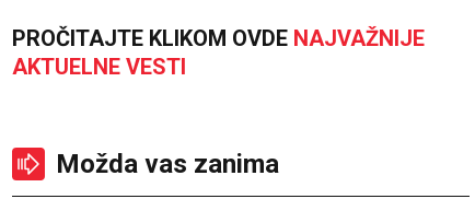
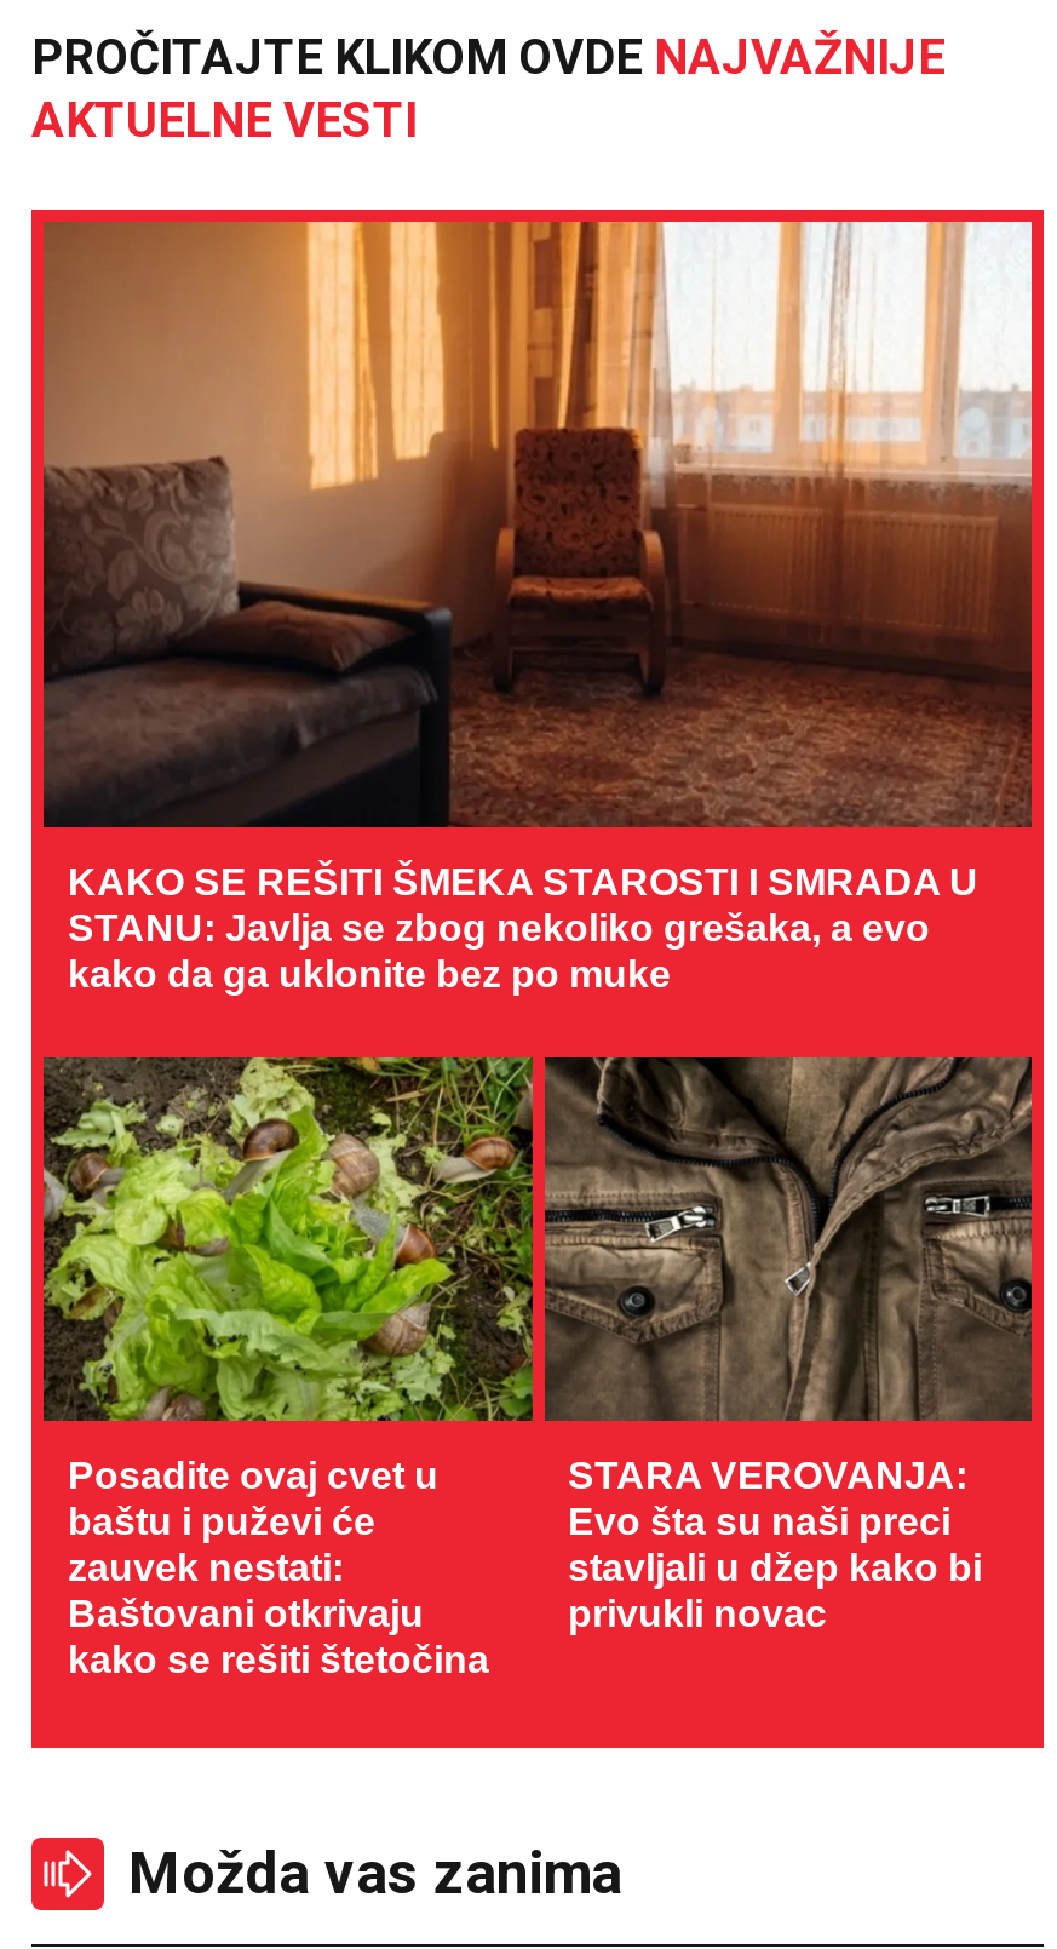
none -> [29,207,1046,1750] [image] | KAKO SE REŠITI ŠMEKA STAROSTI I SMRADA U | STANU: Javlja se zbog nekoliko grešaka, a evo | kako da ga uklonite bez po muke
none -> [68,1455,489,1681] Posadite ovaj cvet u | baštu i puževi će | zauvek nestati: | Baštovani otkrivaju | kako se rešiti štetočina
none -> [568,1455,982,1635] STARA VEROVANJA: | Evo šta su naši preci | stavljali u džep kako bi | privukli novac

